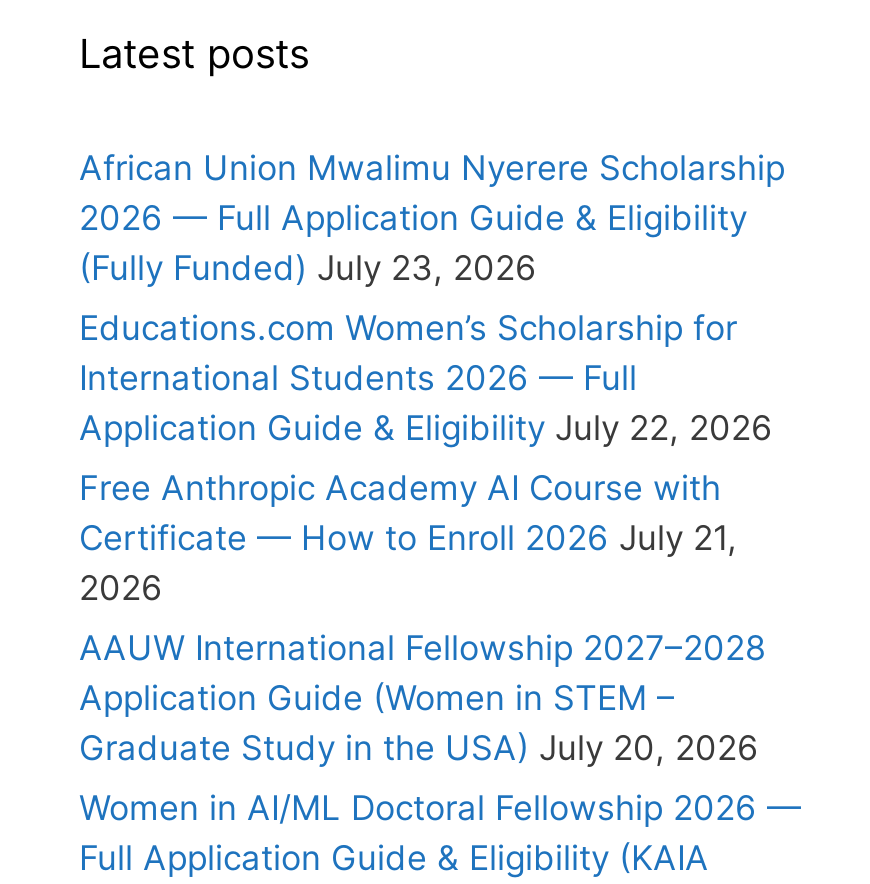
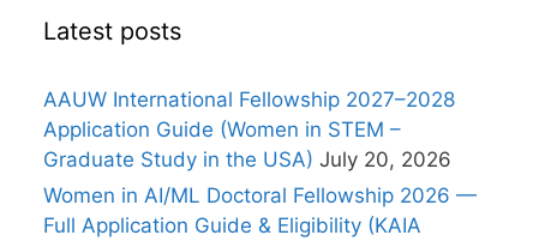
[79,147,785,607] African Union Mwalimu Nyerere Scholarship | 2026 — Full Application Guide & Eligibility | (Fully Funded) July 23, 2026 | Educations.com Women’s Scholarship for | International Students 2026 — Full | Application Guide & Eligibility July 22, 2026 | Free Anthropic Academy AI Course with | Certificate — How to Enroll 2026 July 21, | 2026 -> none

